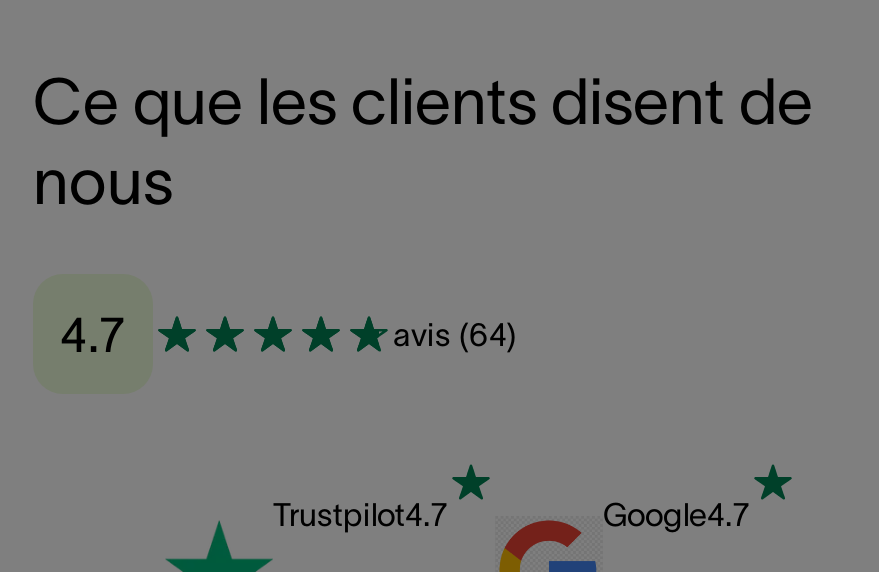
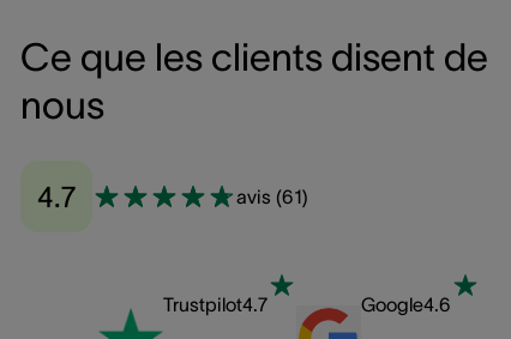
[393,316,517,352] avis (64) -> [236,186,308,207] avis (61)
[603,496,749,532] Google4.7 -> [361,294,451,315] Google4.6

